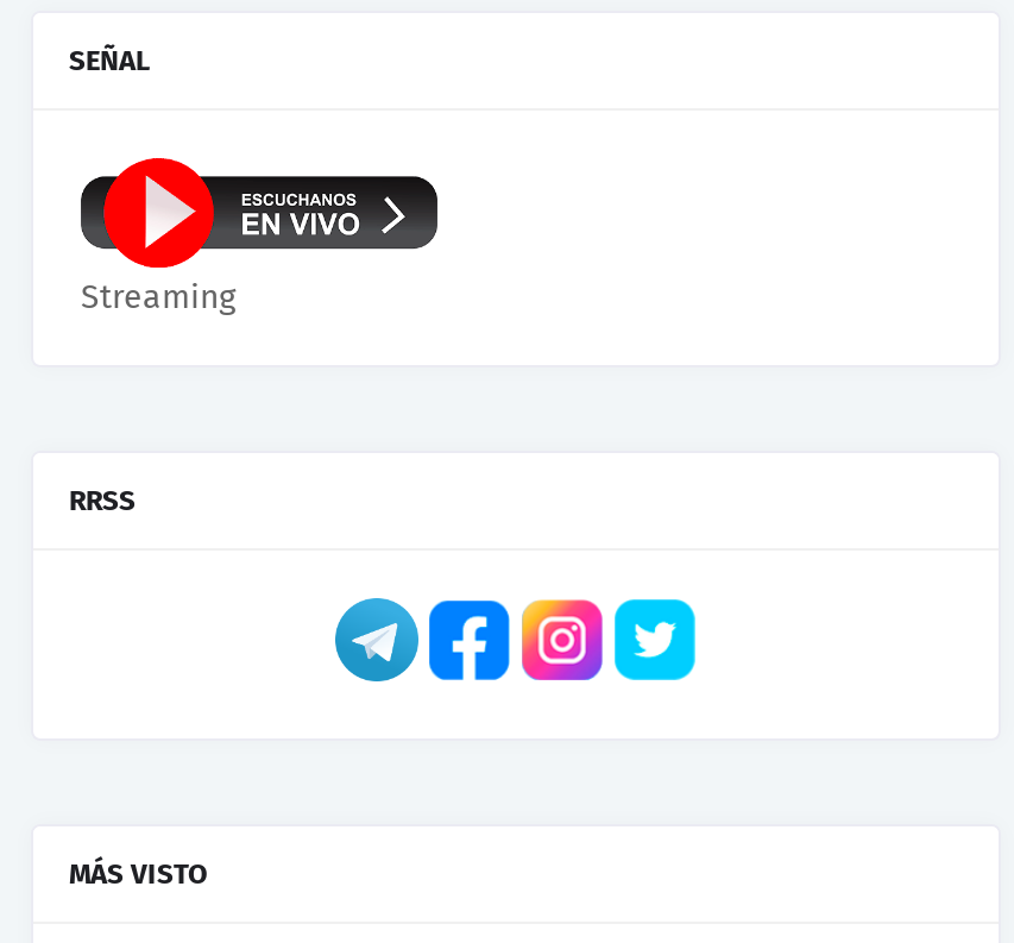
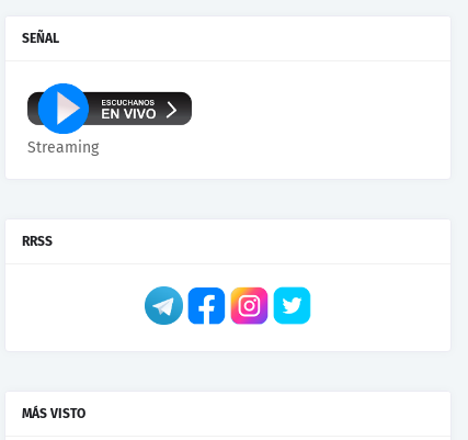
[102,156,216,270] [image] -> [37,82,90,135] [image]

